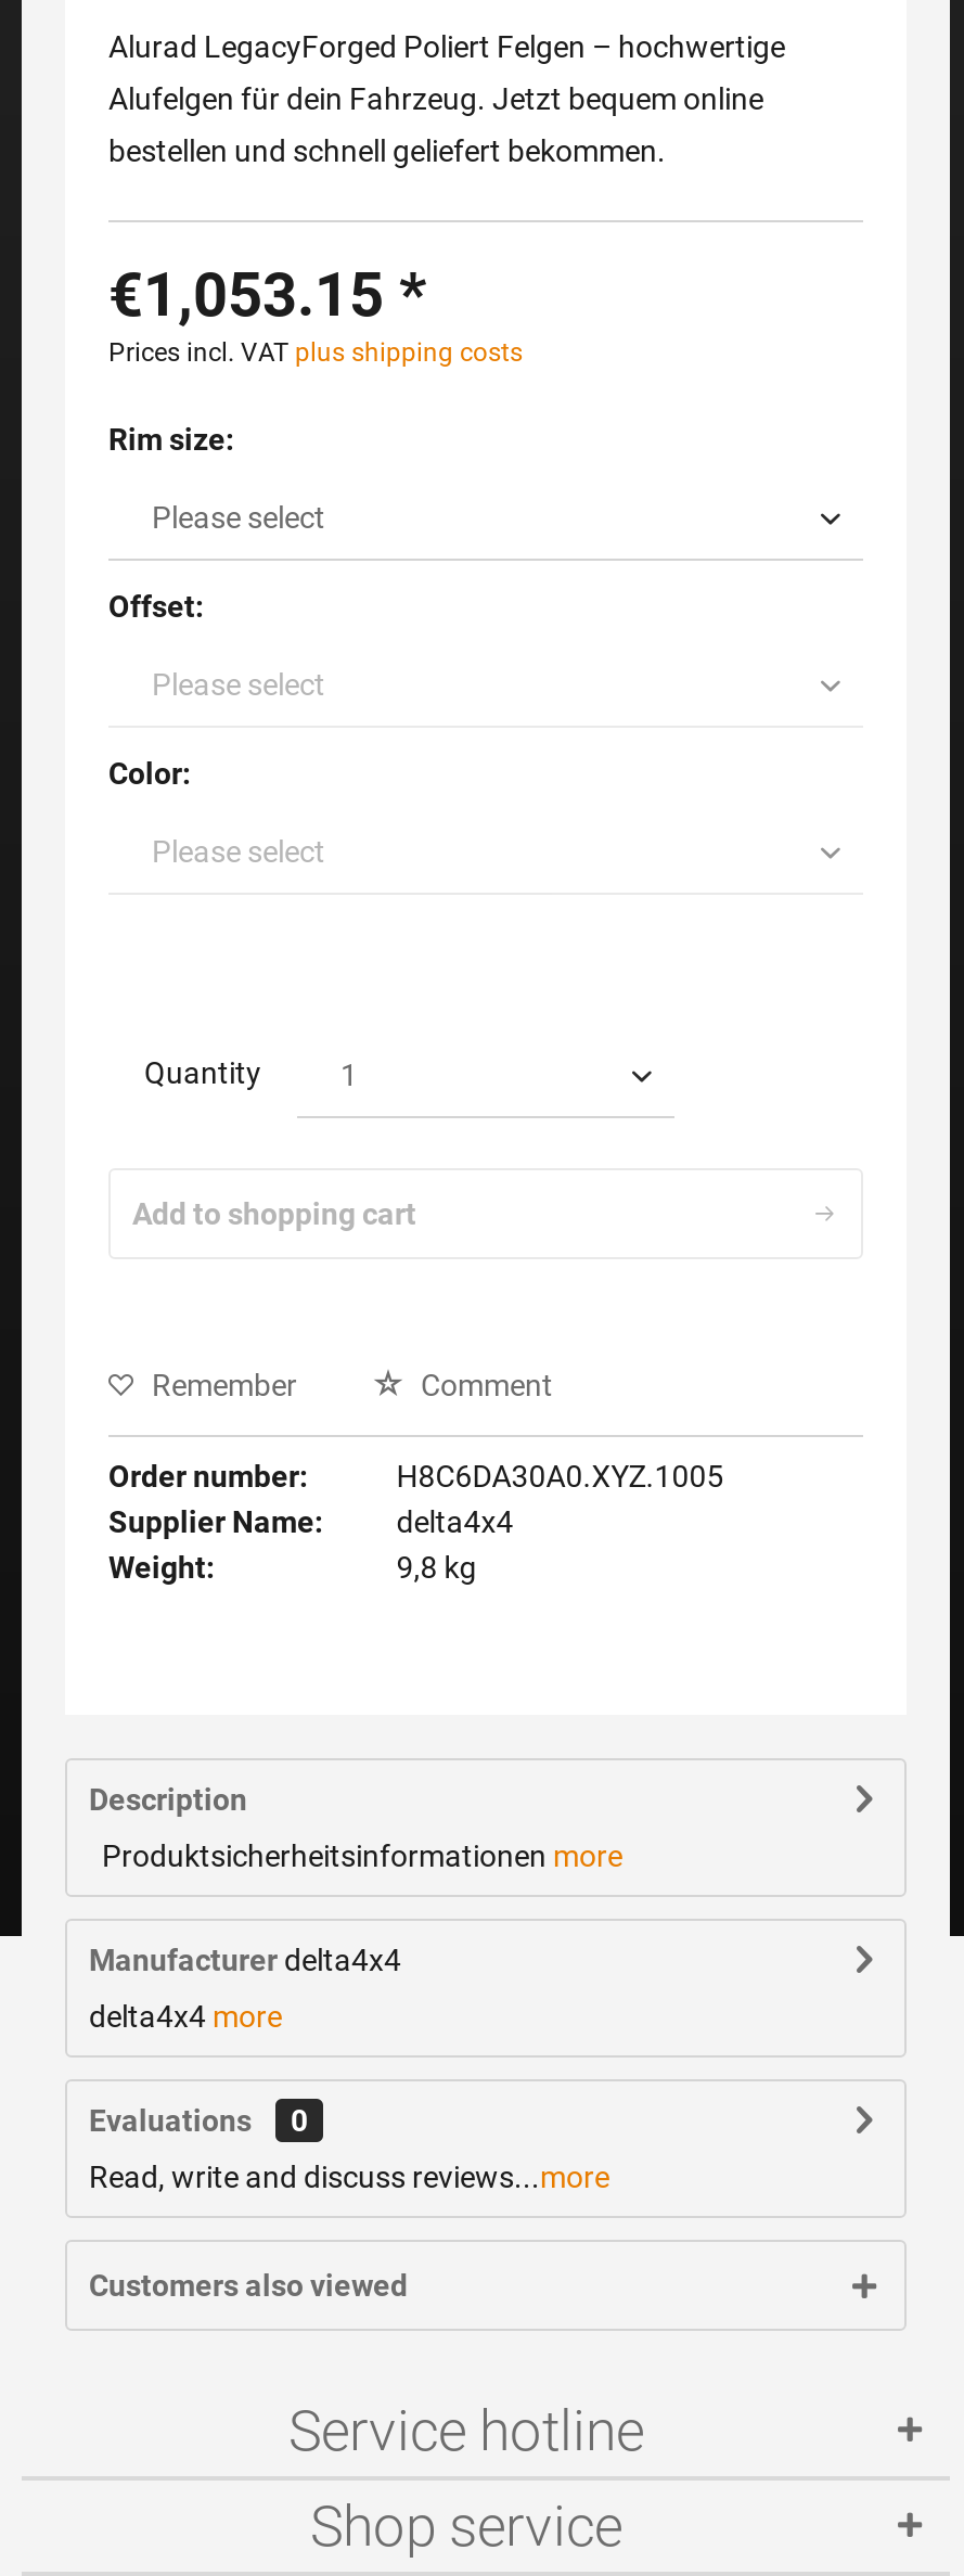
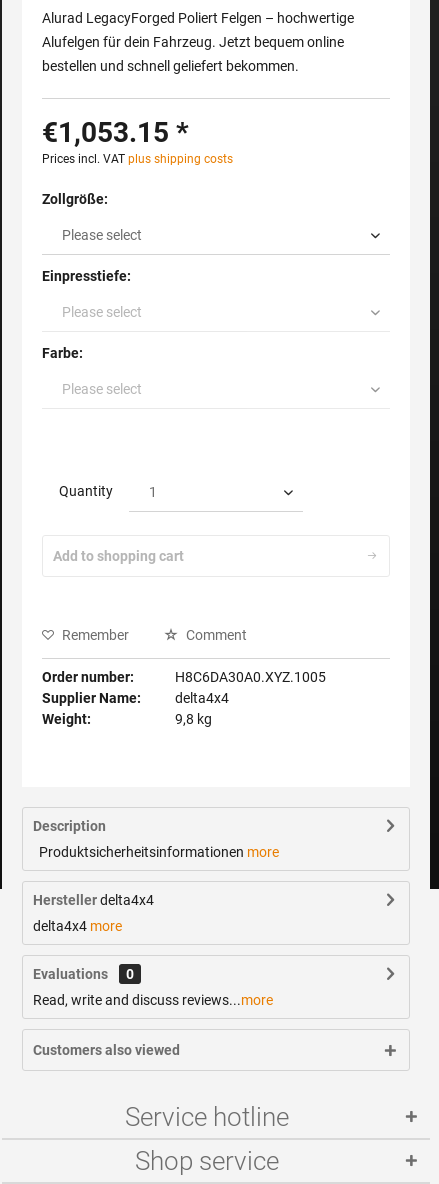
[108,422,234,457] Rim size: -> [42,191,108,207] Zollgröße:
[108,589,204,624] Offset: -> [42,268,131,284] Einpresstiefe:
[108,756,191,791] Color: -> [42,345,83,361] Farbe:
[89,1943,401,1977] Manufacturer delta4x4 -> [33,892,154,908] Hersteller delta4x4

